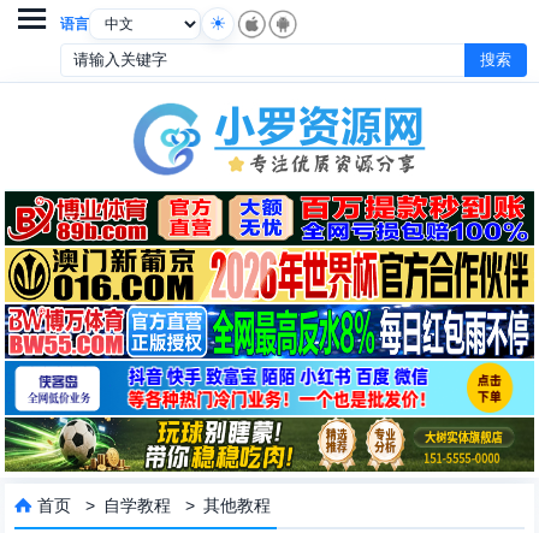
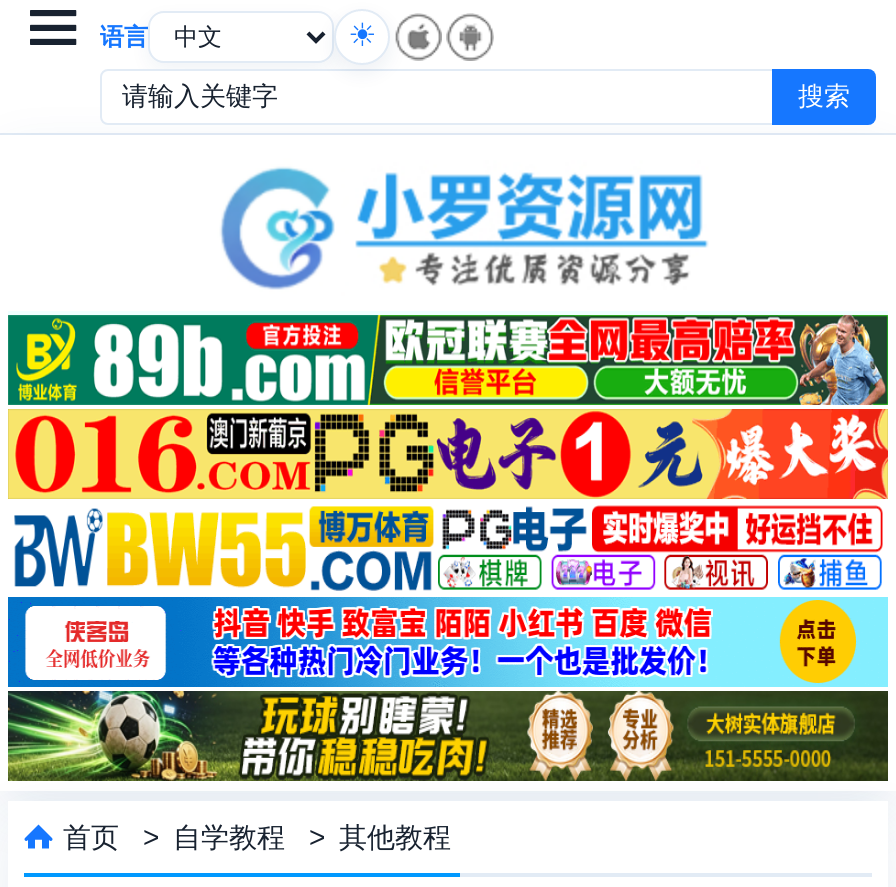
[4,190,535,409] [image] -> [8,313,890,677] [image]

